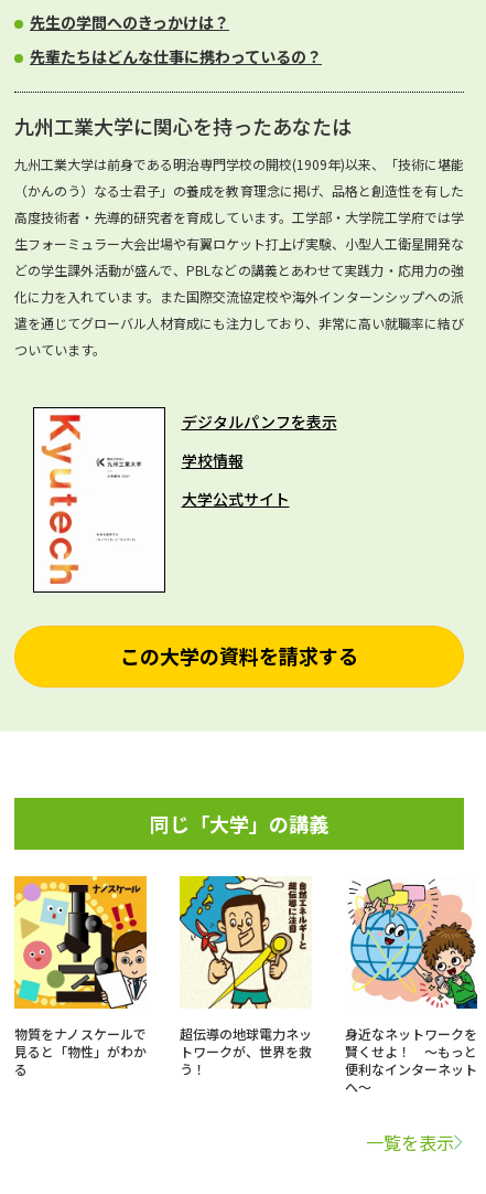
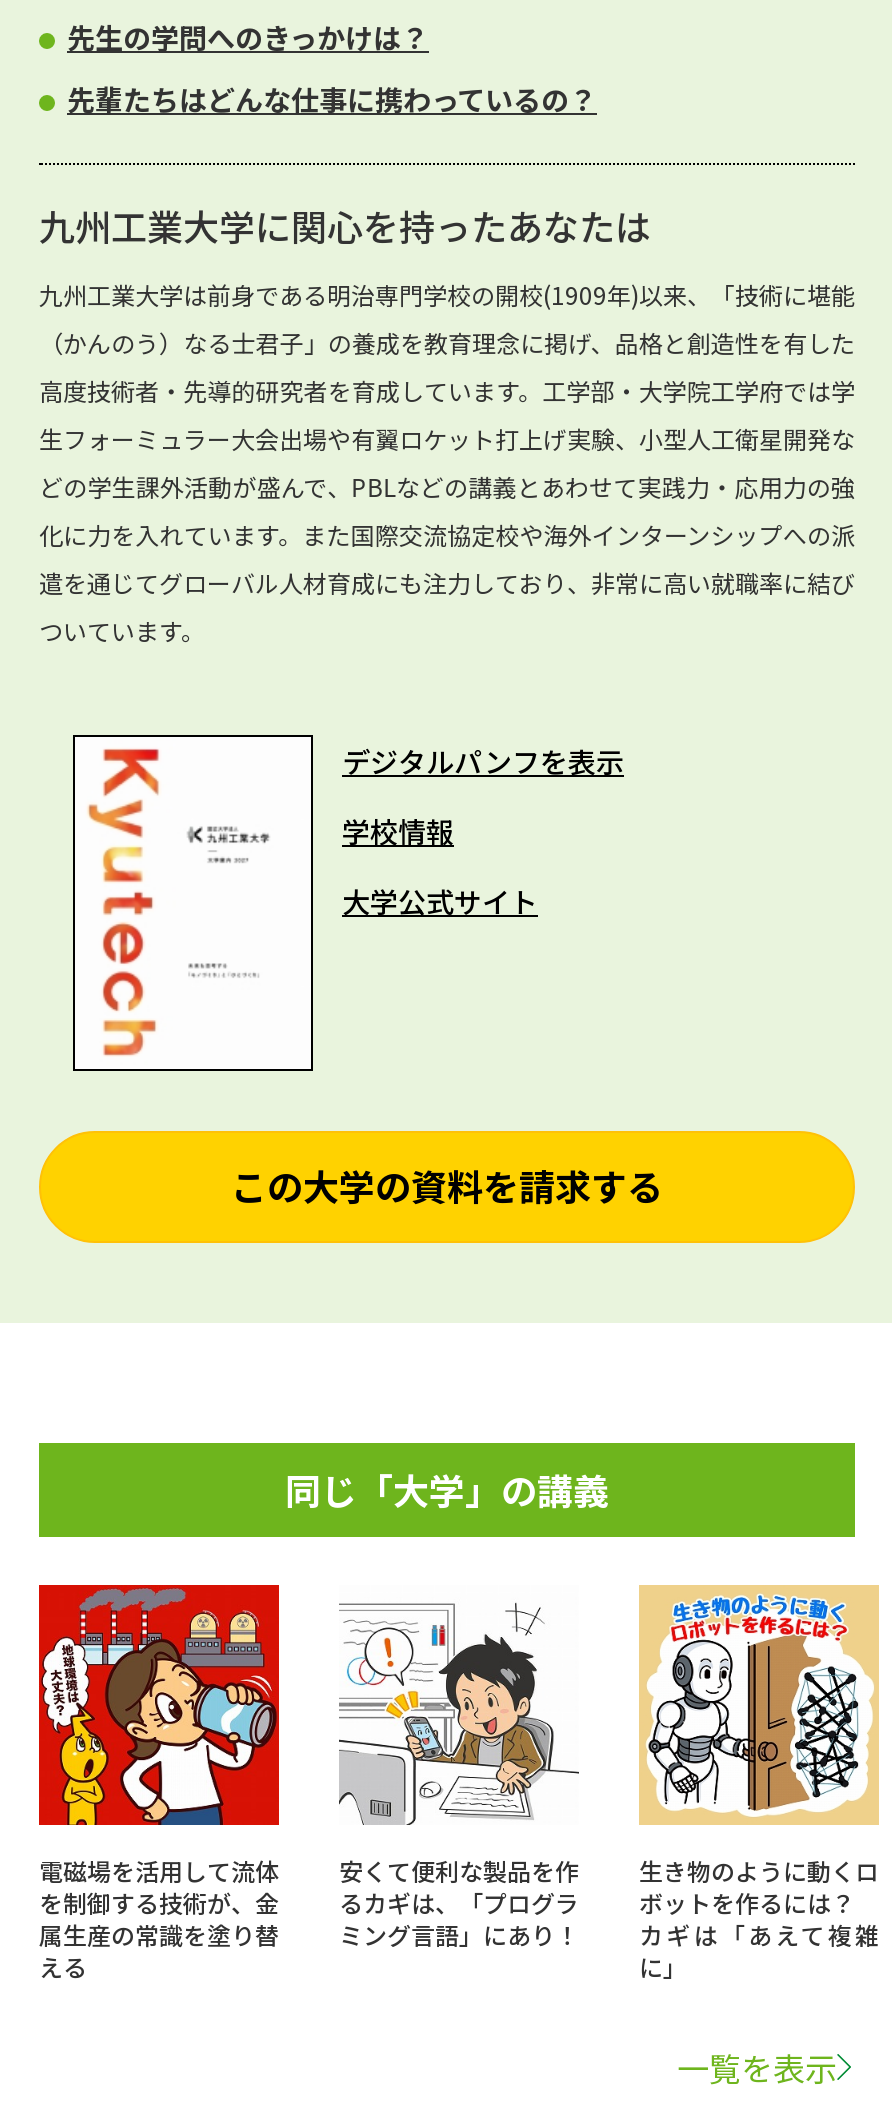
[13,875,148,1078] [image] | 物質をナノスケールで | 見ると「物性」がわか | る -> [37,1583,281,1983] [image] | 電磁場を活用して流体 | を制御する技術が、金 | 属生産の常識を塗り替 | える
[179,875,312,1078] [image] | 超伝導の地球電力ネッ | トワークが、世界を救 | う！ -> [337,1585,579,1951] [image] | 安くて便利な製品を作 | るカギは、「プログラ | ミング言語」にあり！
[345,876,478,1096] [image] | 身近なネットワークを | 賢くせよ！ ～もっと | 便利なインターネット | へ～ -> [637,1583,881,1983] [image] | 生き物のように動くロ | ボットを作るには？ | カギは「あえて複雑 | に」

